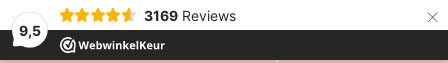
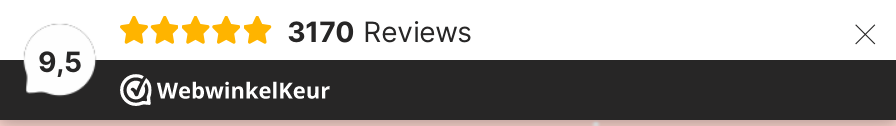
[144,6,236,23] 3169 Reviews -> [287,13,471,47] 3170 Reviews

